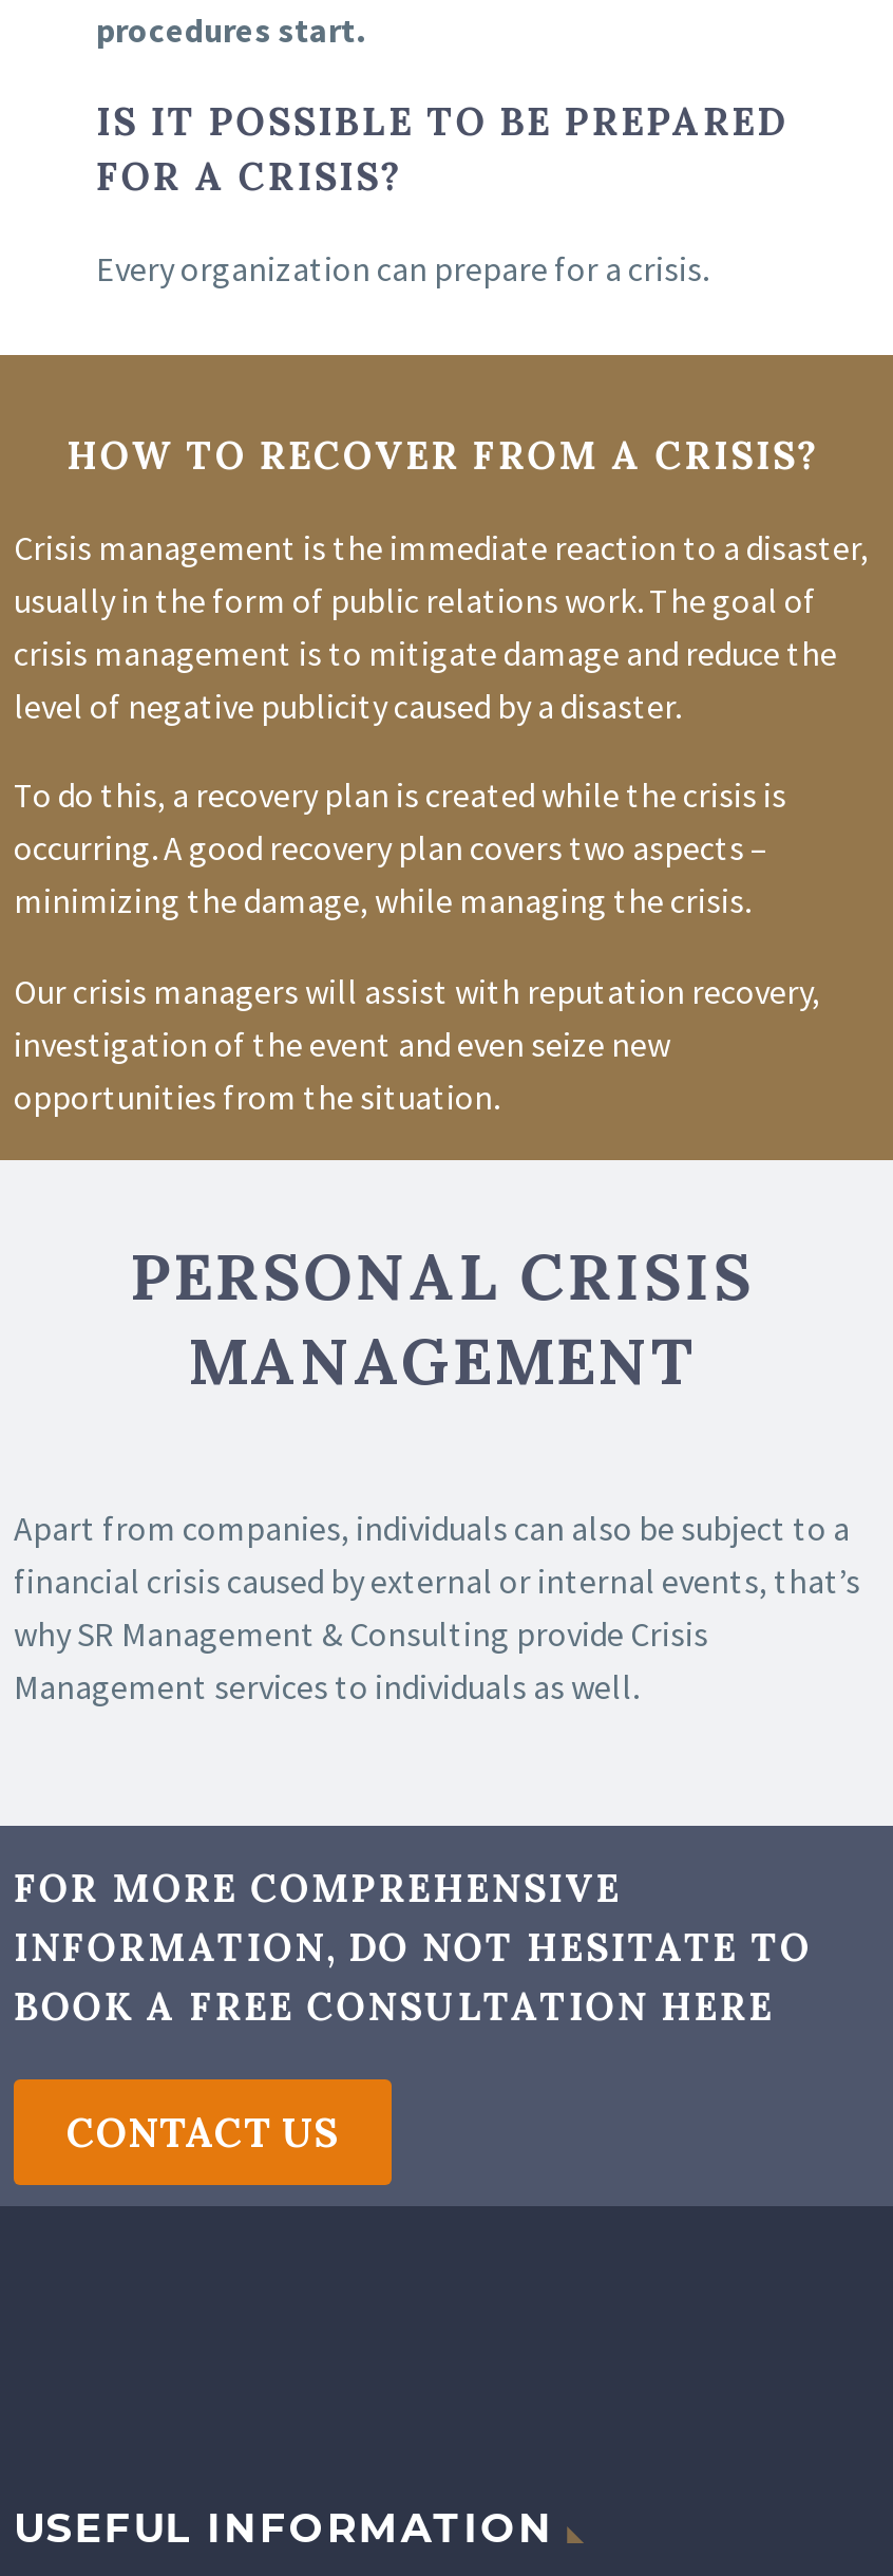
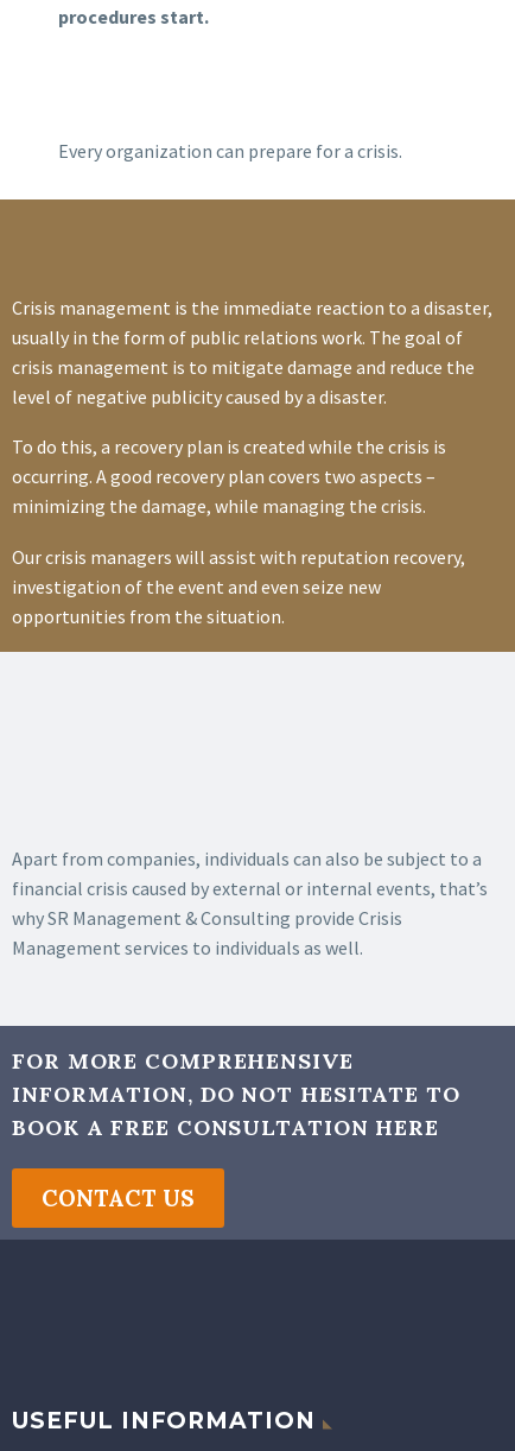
[96,97,787,201] IS IT POSSIBLE TO BE PREPARED | FOR A CRISIS? -> none
[66,430,818,479] HOW TO RECOVER FROM A CRISIS? -> none
[130,1237,754,1402] PERSONAL CRISIS | MANAGEMENT -> none

